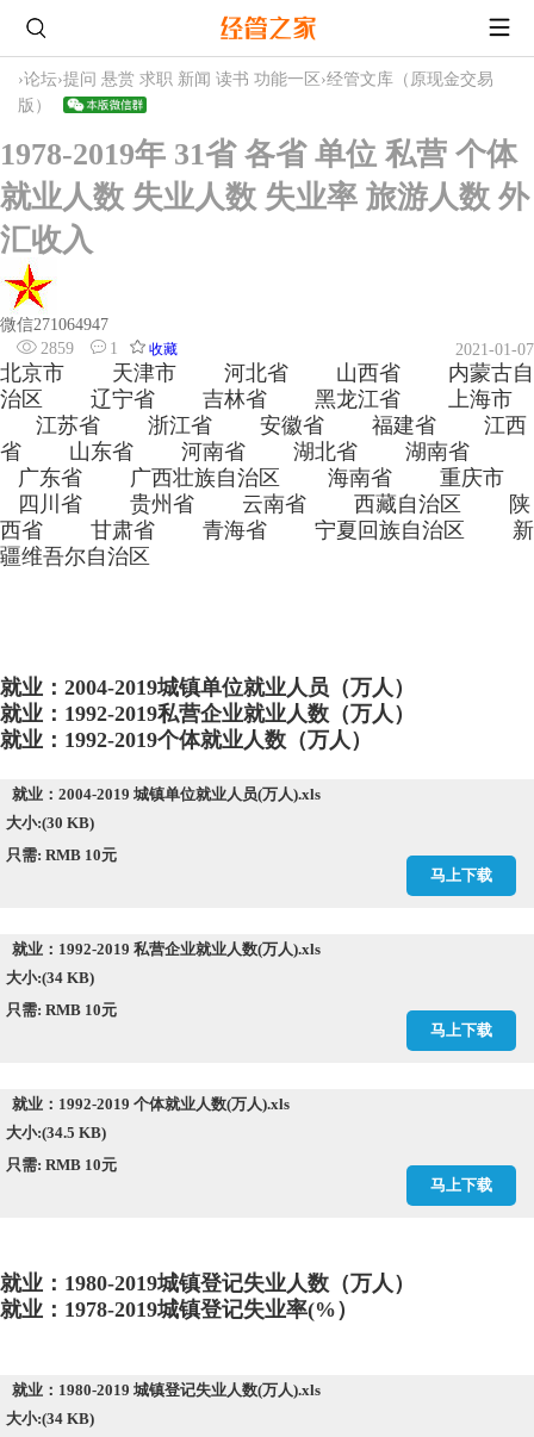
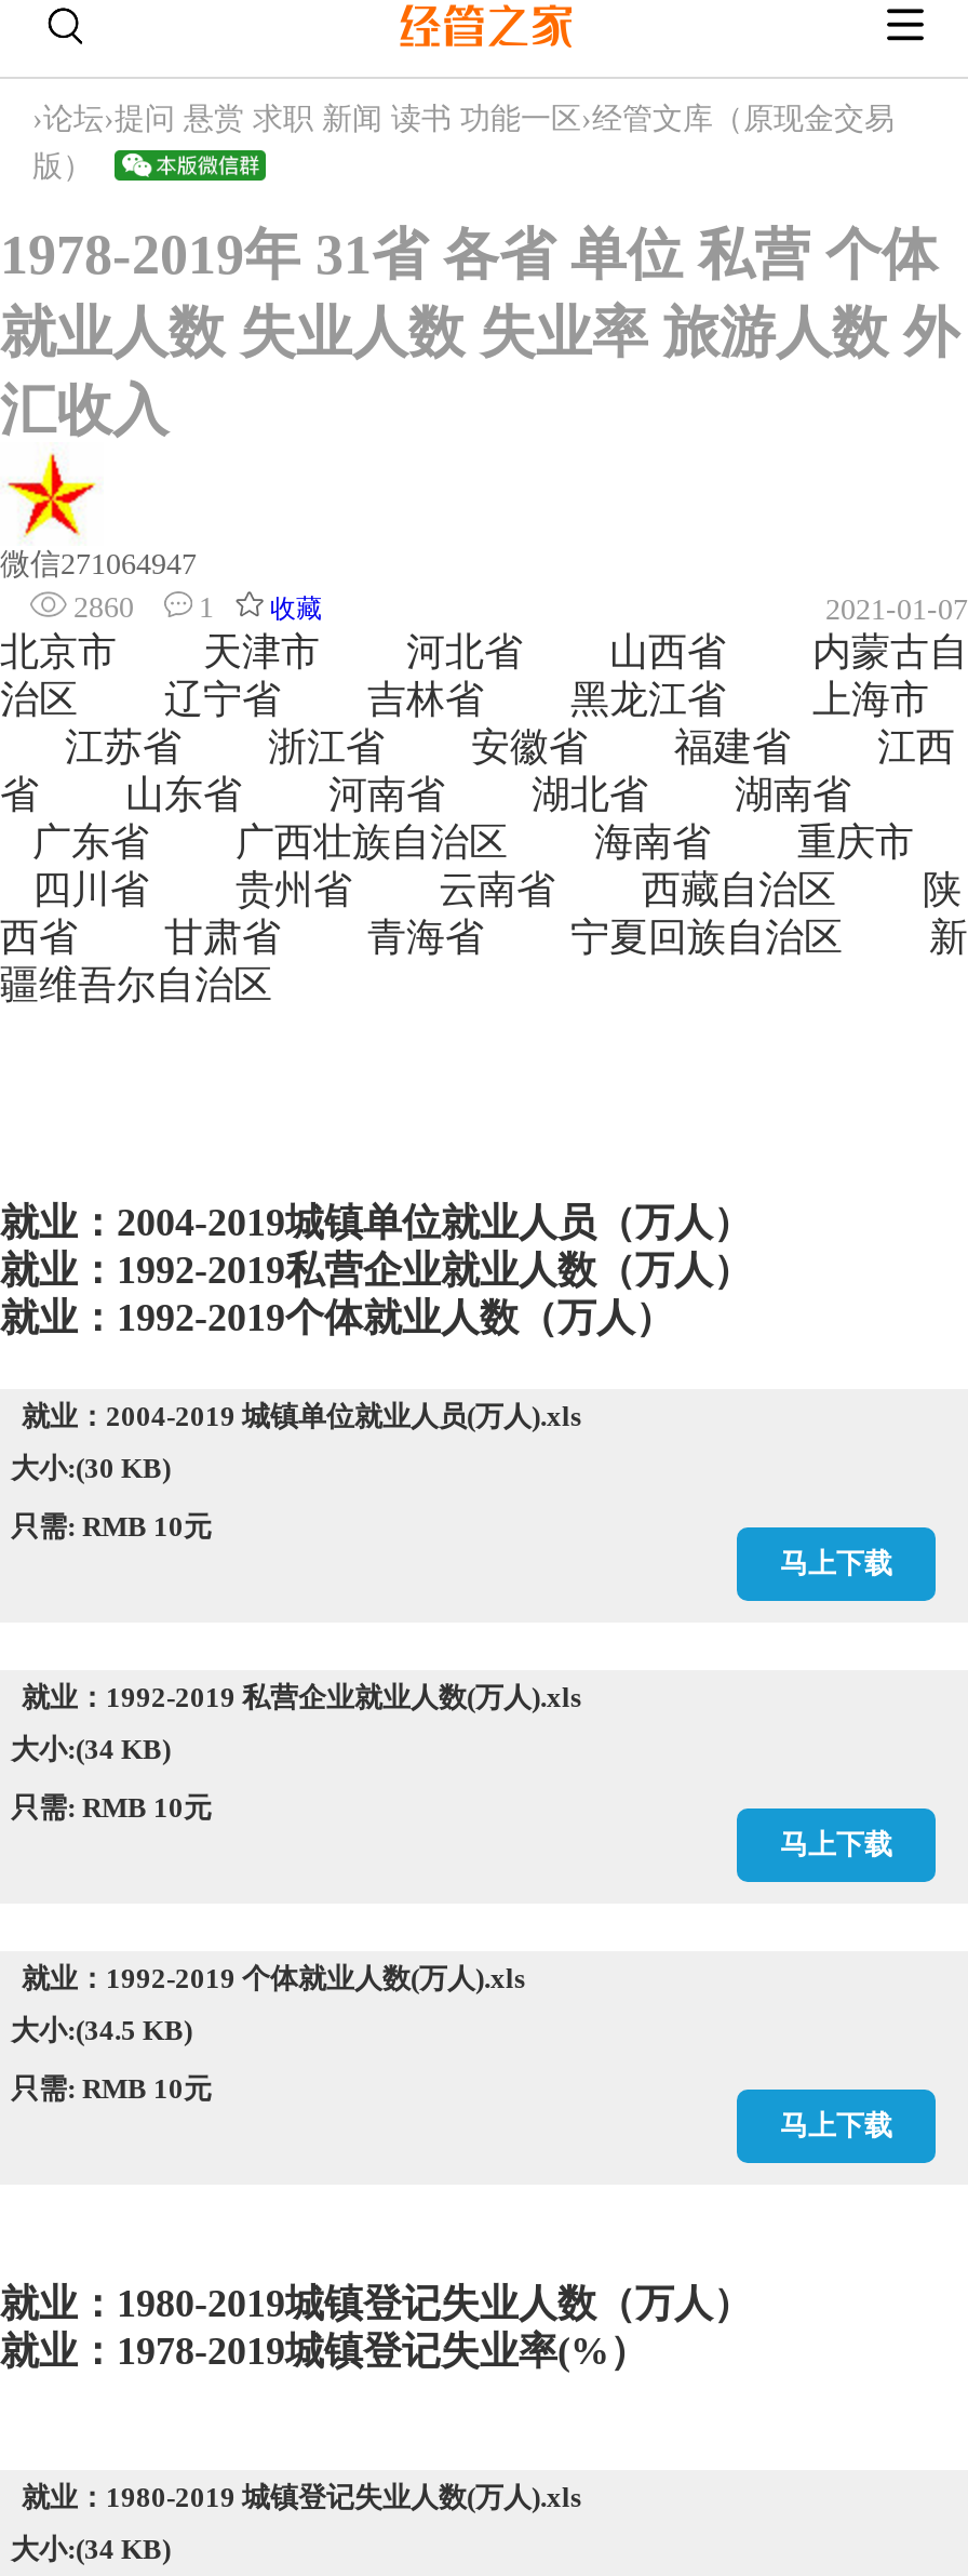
[41,339,178,357] 2859 1 收藏 -> [73,591,322,623] 2860 1 收藏

